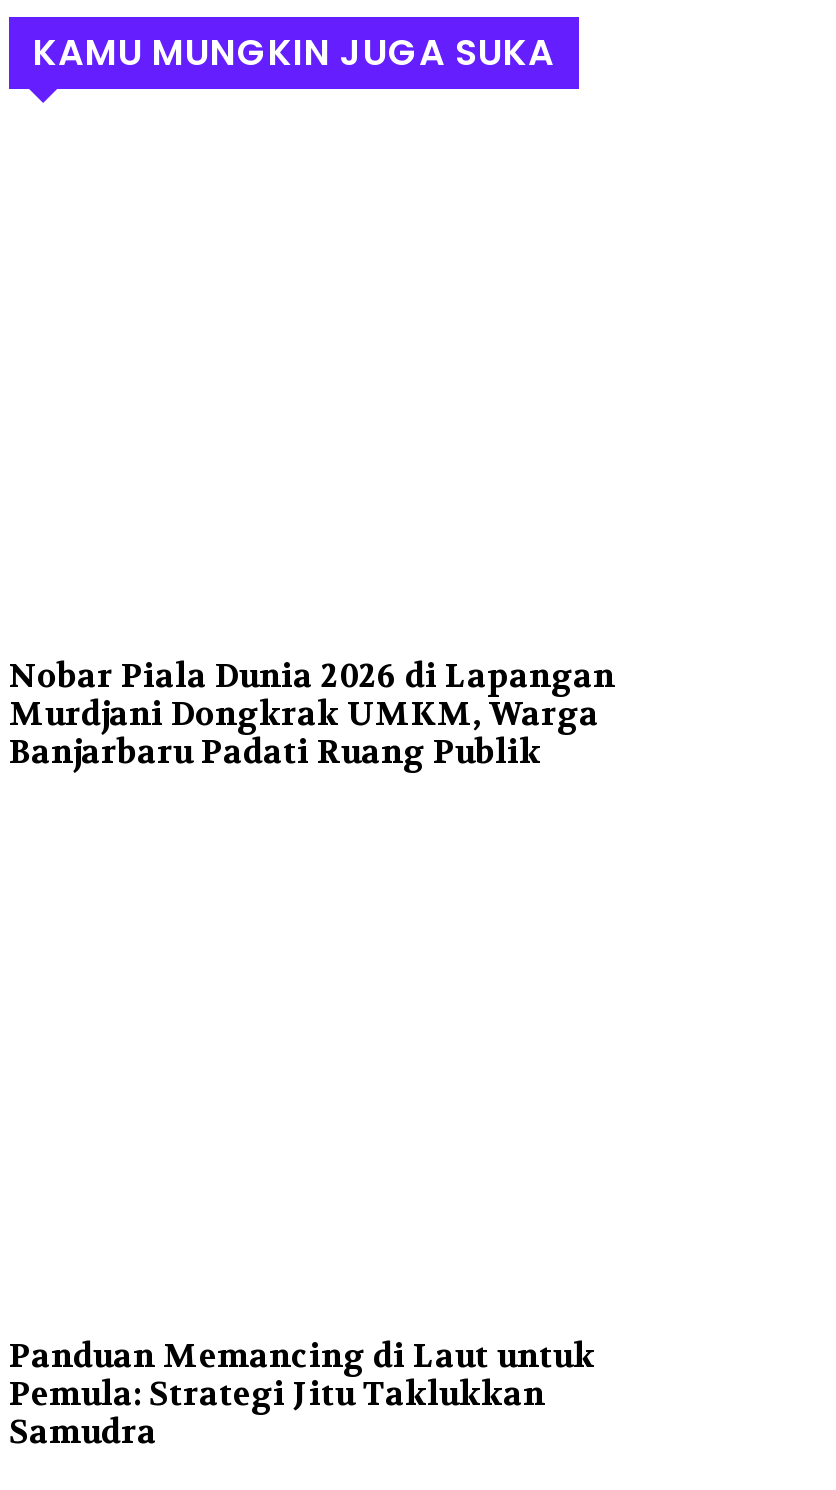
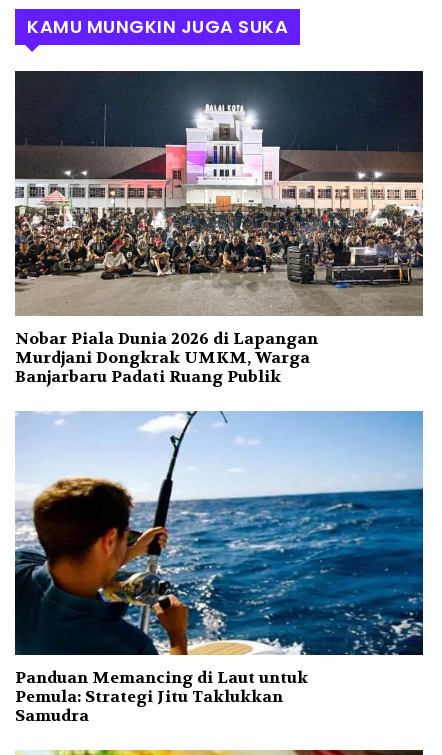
none -> [14,70,424,317] [image]
none -> [14,410,424,656] [image]

